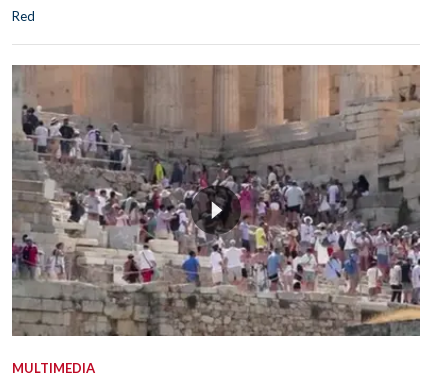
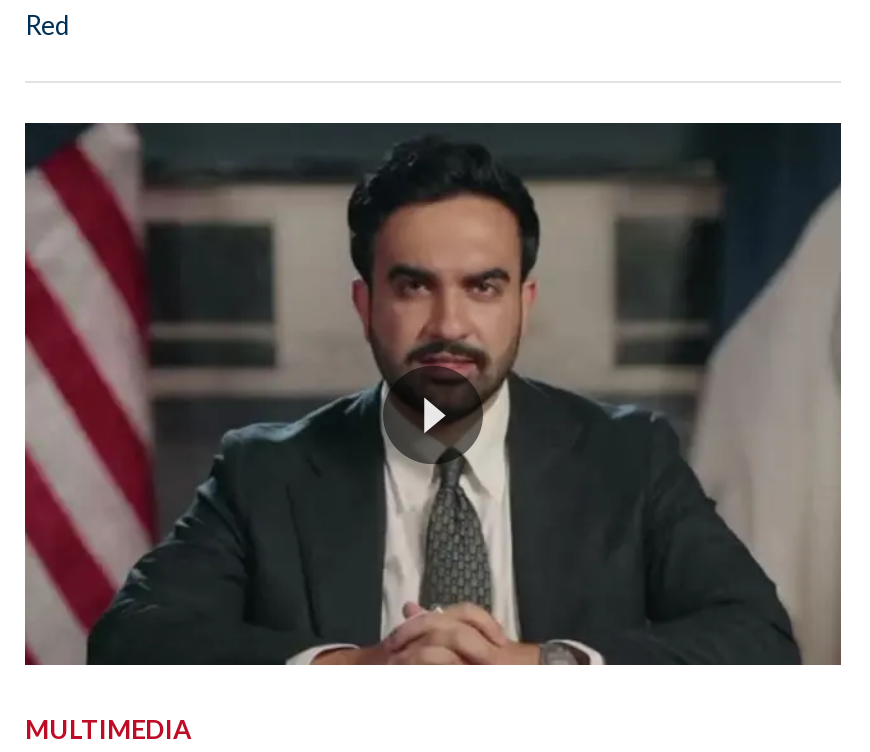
[11,65,421,337] [image] -> [23,122,843,666] [image]

